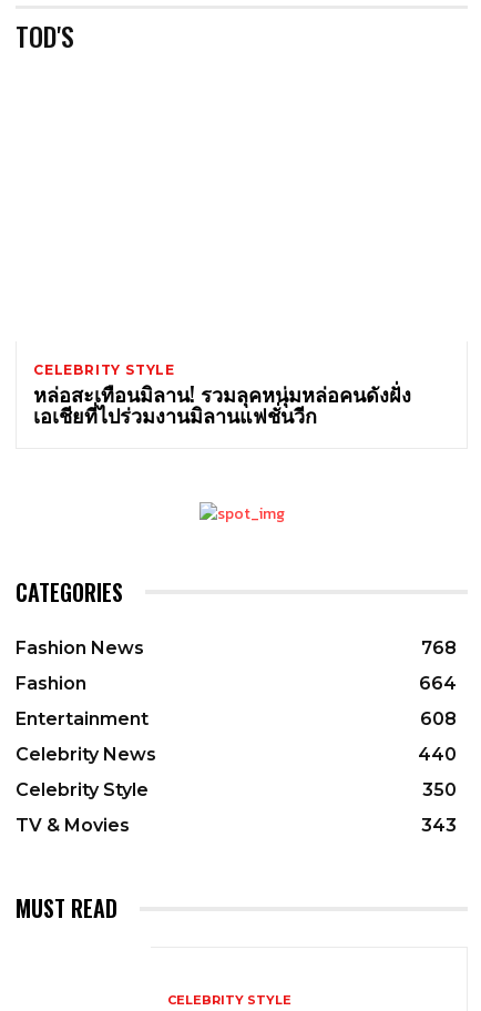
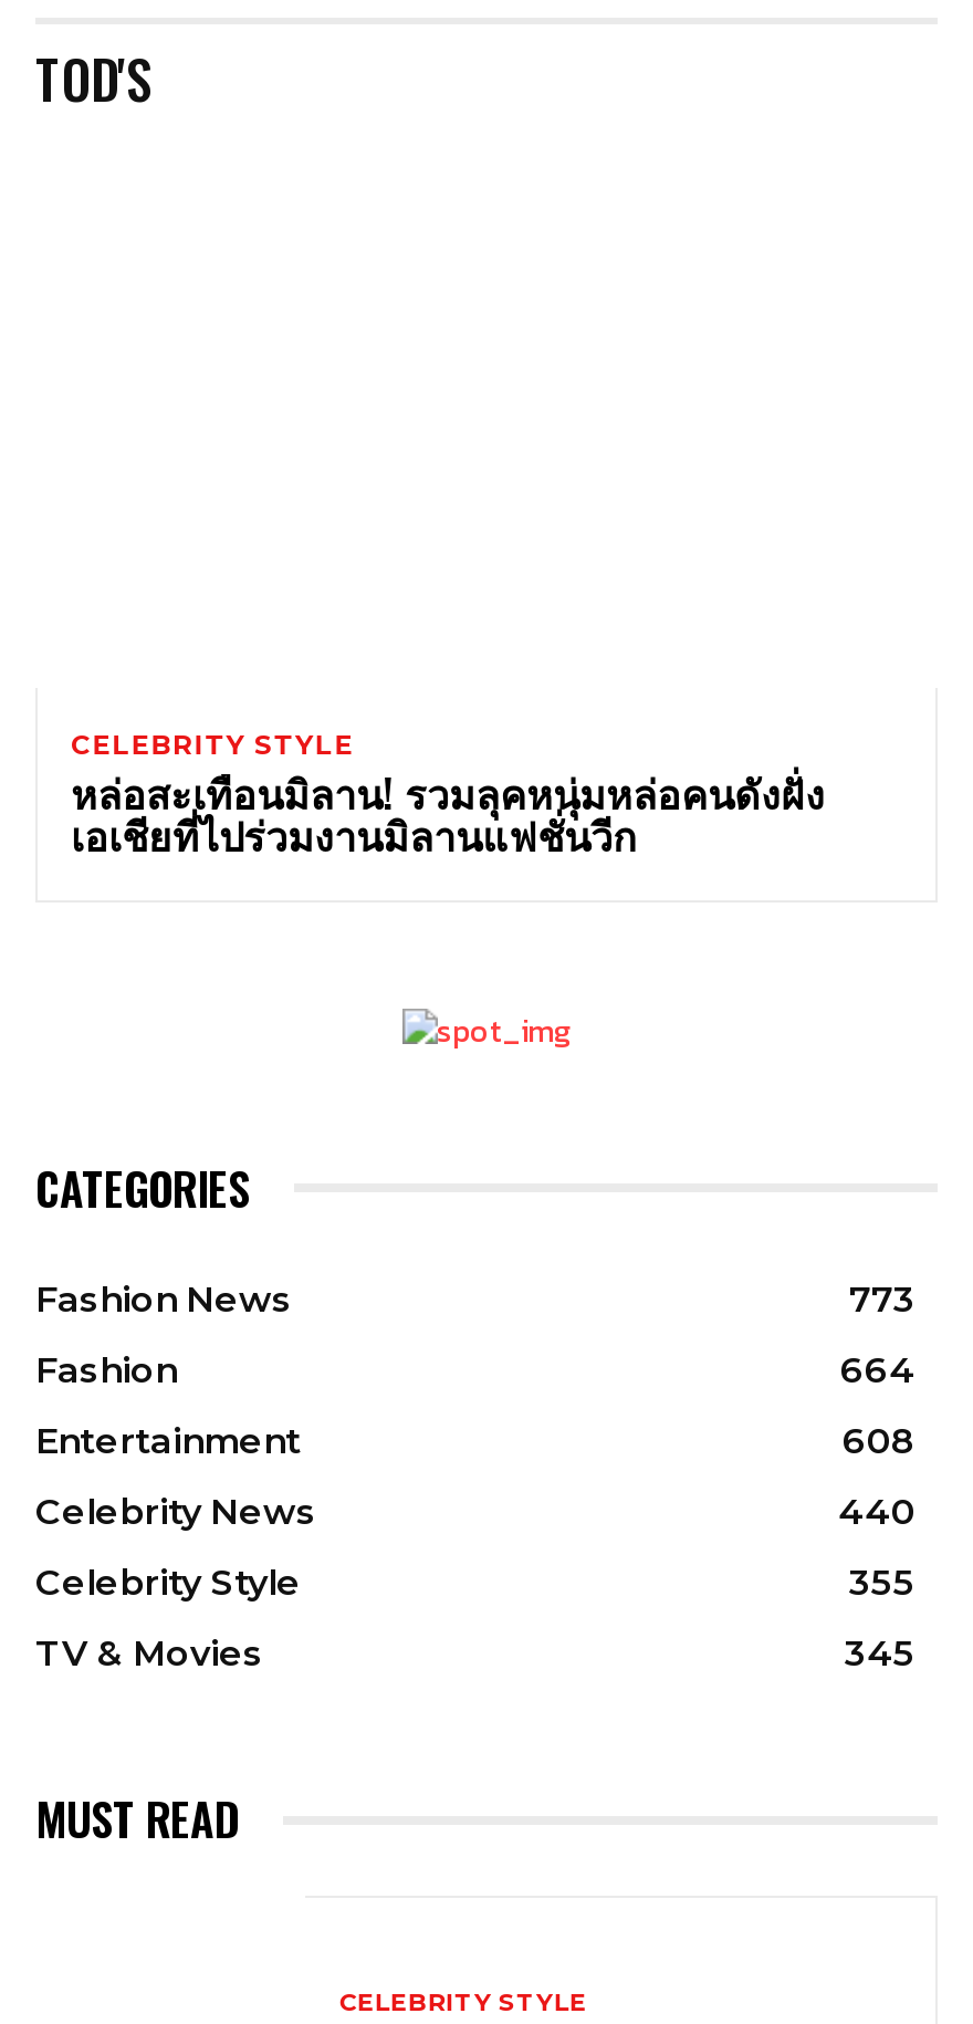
[421,638,457,659] 768 -> [849,1279,916,1321] 773
[422,780,457,801] 350 -> [849,1563,916,1605] 355
[421,815,457,836] 343 -> [845,1633,916,1675] 345

